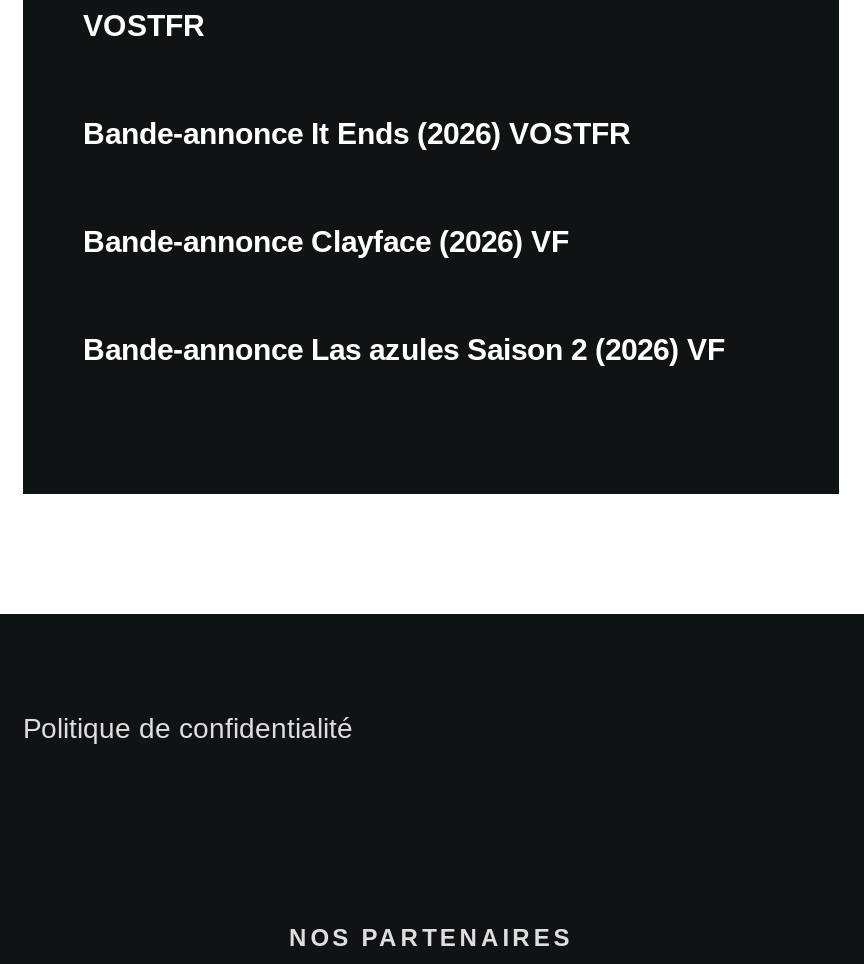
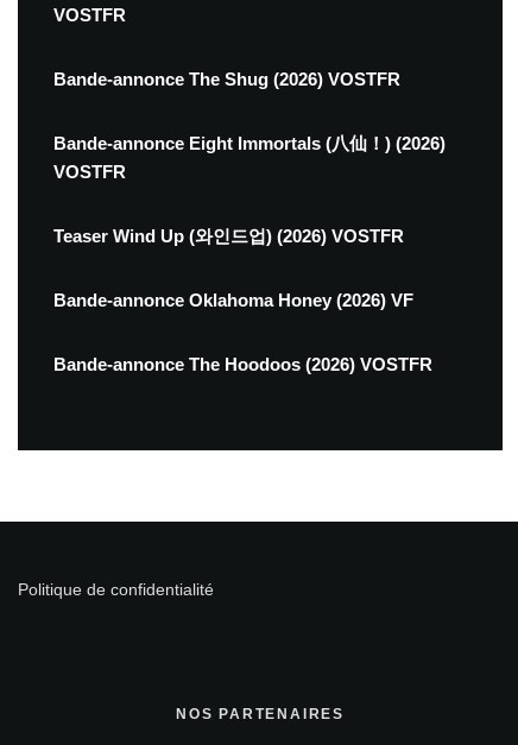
[83,117,725,367] Bande-annonce It Ends (2026) VOSTFR | Bande-annonce Clayface (2026) VF | Bande-annonce Las azules Saison 2 (2026) VF -> [53,69,446,375] Bande-annonce The Shug (2026) VOSTFR | Bande-annonce Eight Immortals (八仙！) (2026) | VOSTFR | Teaser Wind Up (와인드업) (2026) VOSTFR | Bande-annonce Oklahoma Honey (2026) VF | Bande-annonce The Hoodoos (2026) VOSTFR

